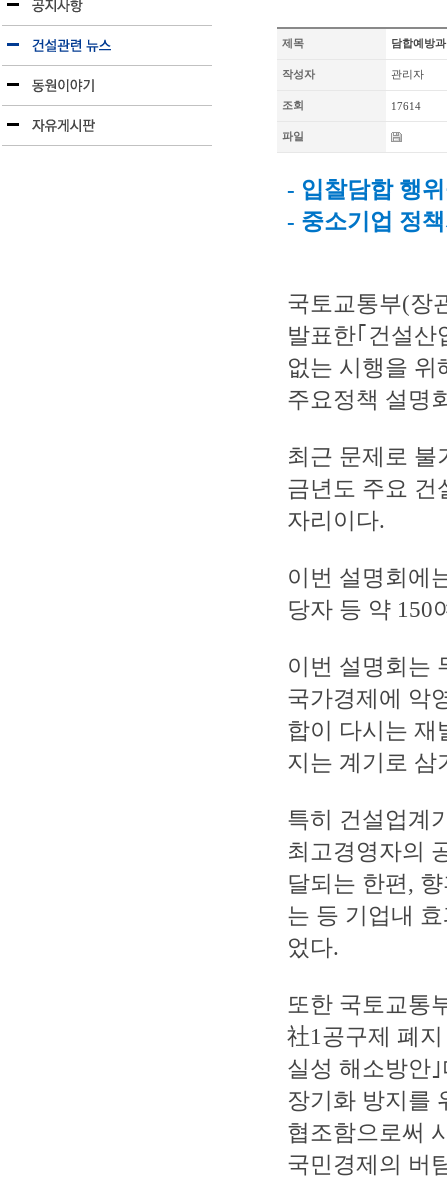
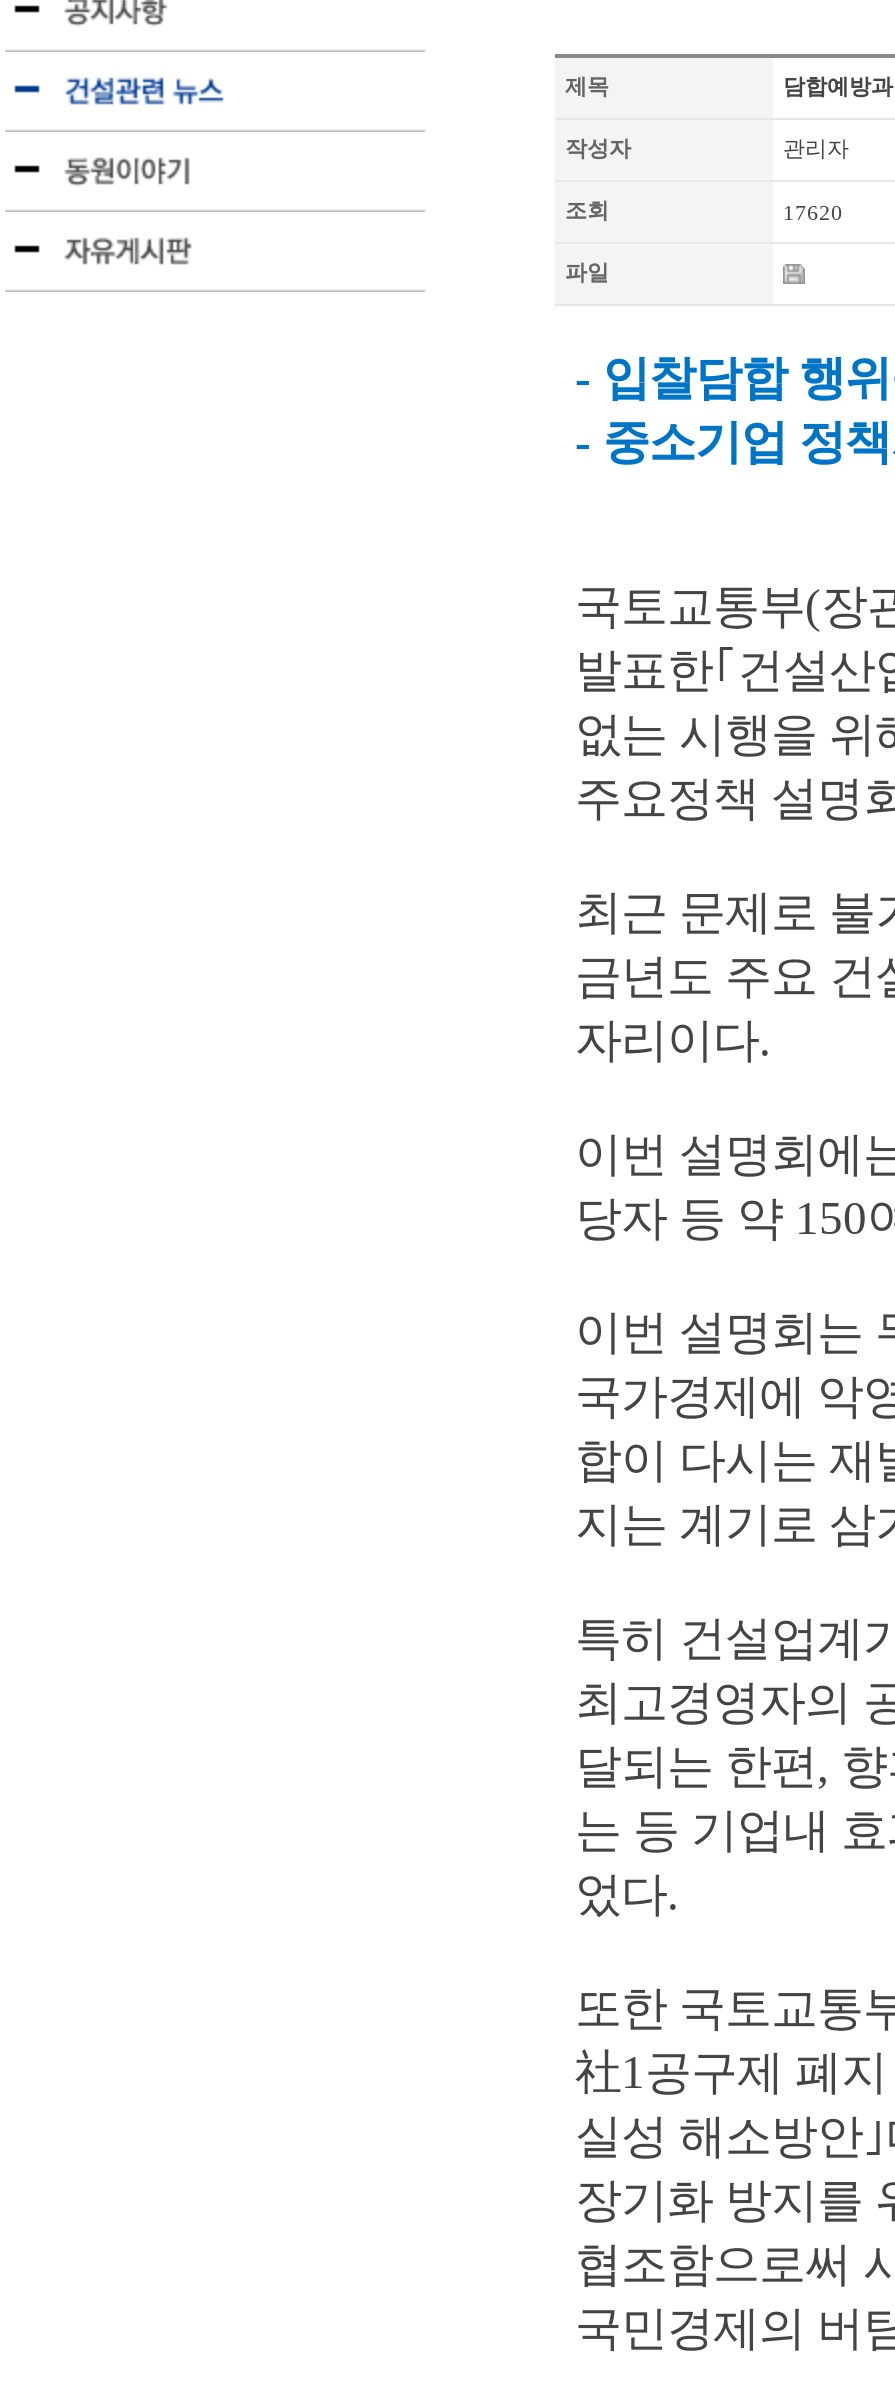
[391,100,421,112] 17614 -> [783,200,843,224] 17620

